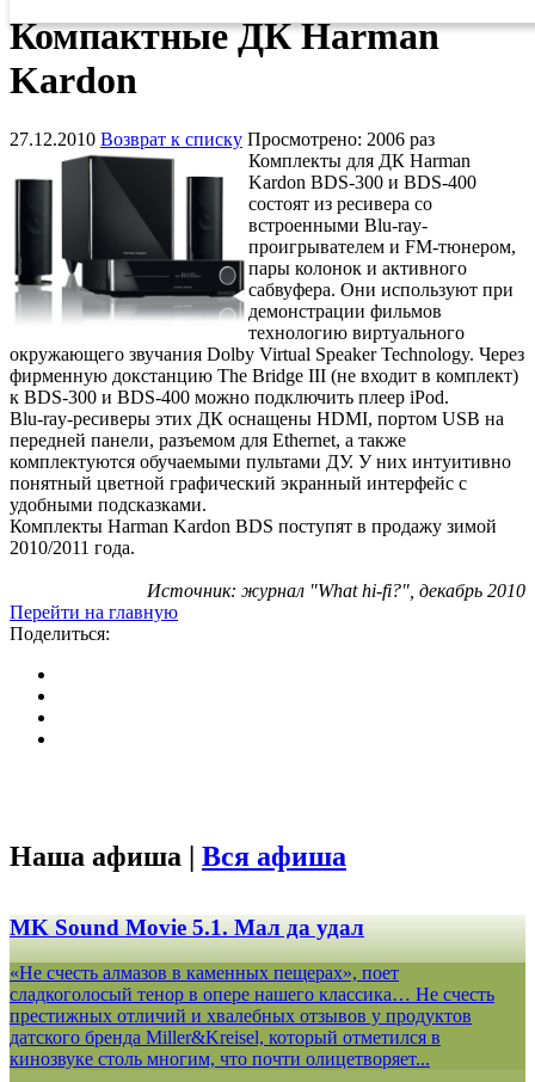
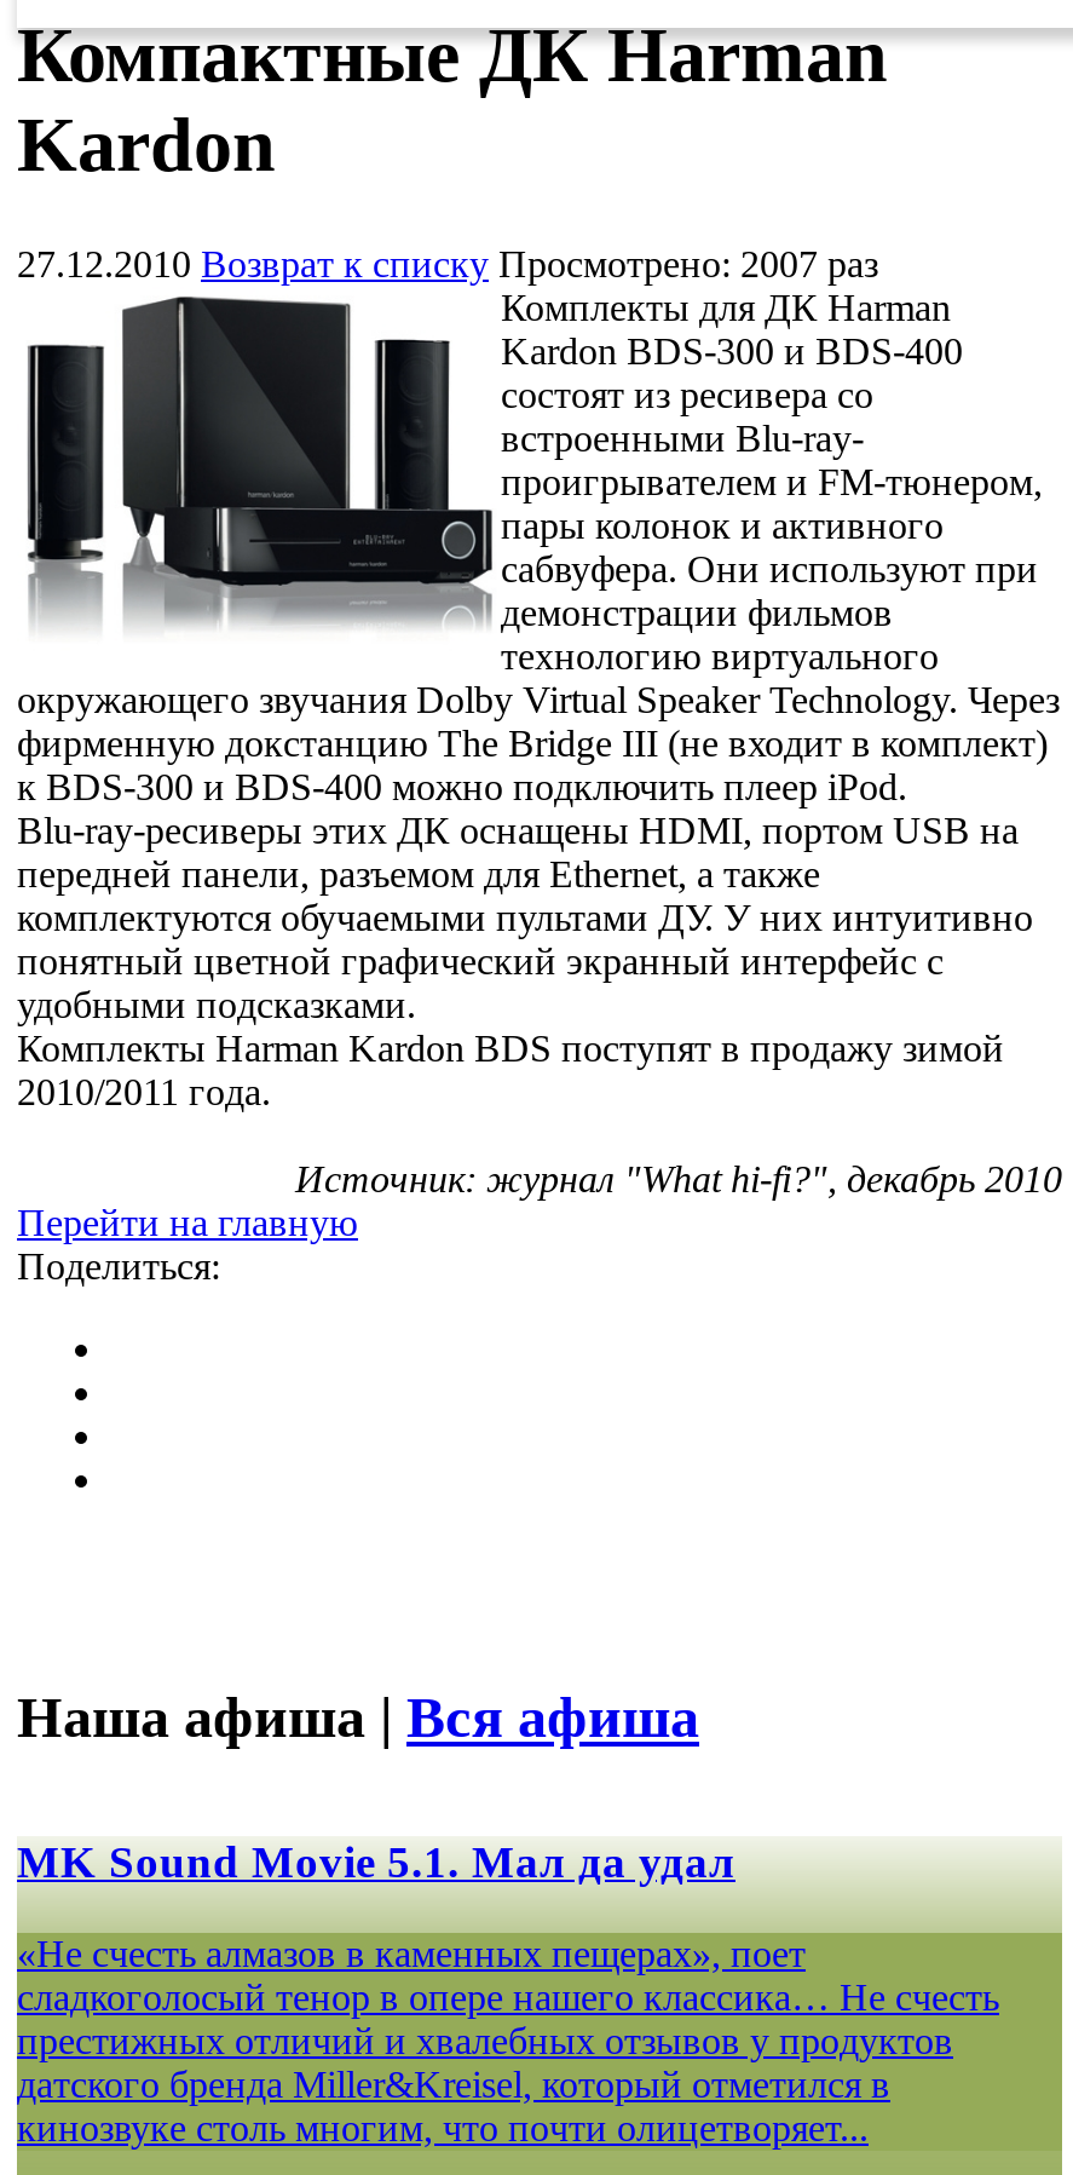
[10,129,435,149] 27.12.2010 Возврат к списку Просмотрено: 2006 раз -> [17,243,878,284] 27.12.2010 Возврат к списку Просмотрено: 2007 раз

